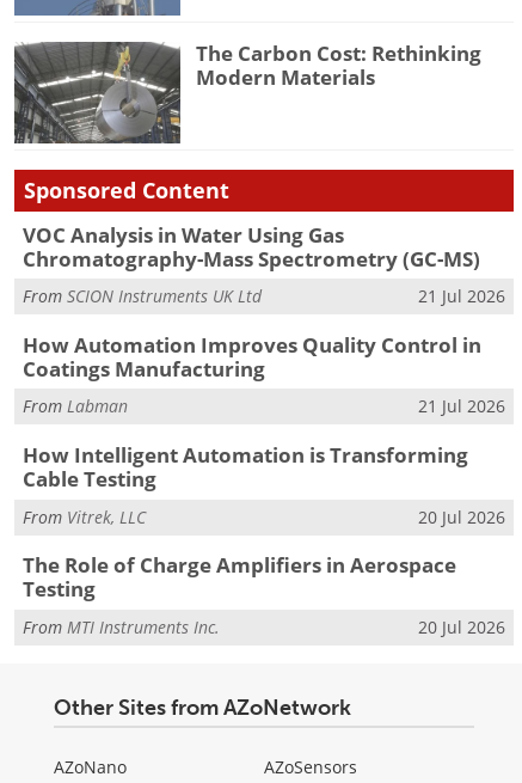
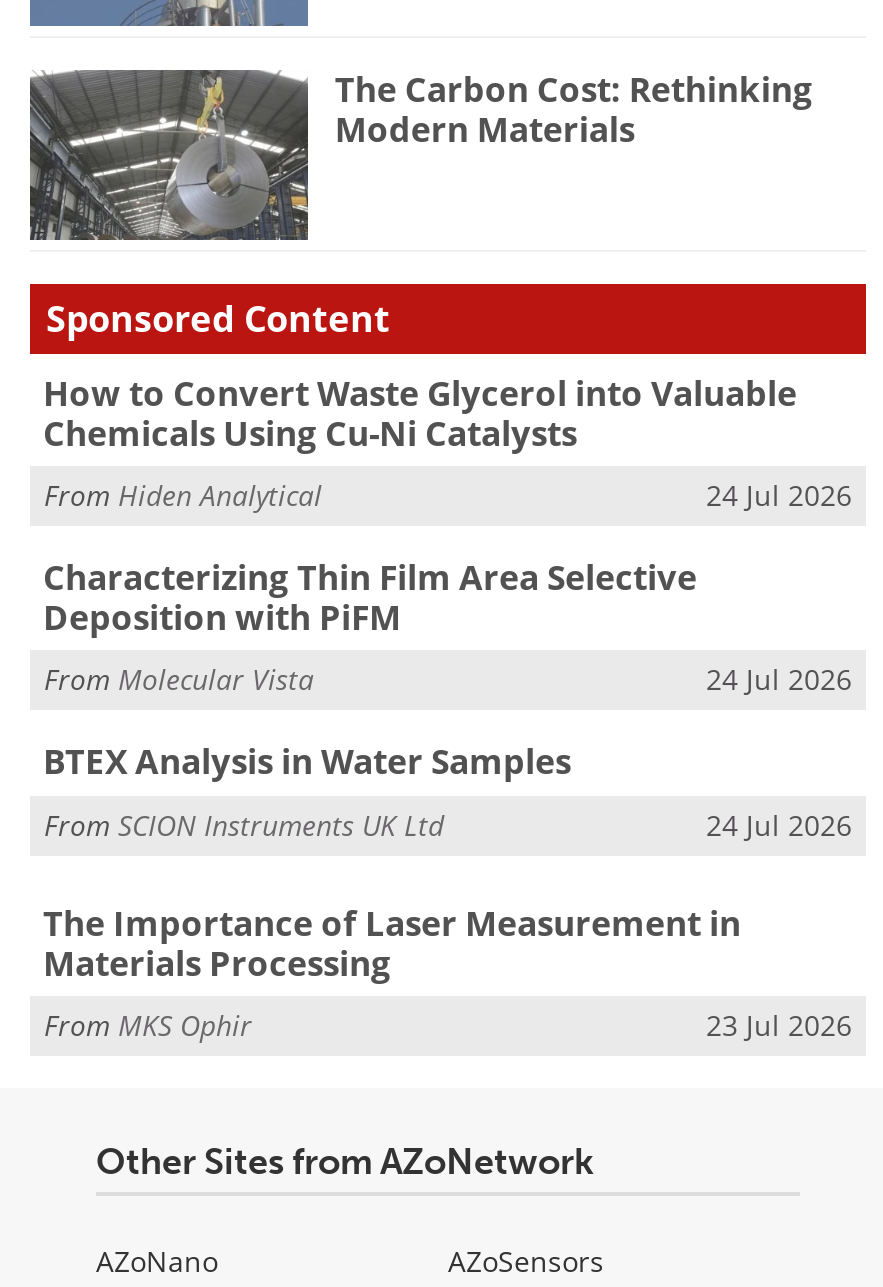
[22,221,480,272] VOC Analysis in Water Using Gas | Chromatography-Mass Spectrometry (GC-MS) -> [43,370,852,784] How to Convert Waste Glycerol into Valuable | Chemicals Using Cu-Ni Catalysts | From Hiden Analytical | 24 Jul 2026 | Characterizing Thin Film Area Selective | Deposition with PiFM | From Molecular Vista | 24 Jul 2026 | BTEX Analysis in Water Samples
[22,285,505,638] 21 Jul 2026 | How Automation Improves Quality Control in | Coatings Manufacturing | From Labman | 21 Jul 2026 | How Intelligent Automation is Transforming | Cable Testing | From Vitrek, LLC | 20 Jul 2026 | The Role of Charge Amplifiers in Aerospace | Testing | From MTI Instruments Inc. | 20 Jul 2026 -> [43,805,852,1044] 24 Jul 2026 | The Importance of Laser Measurement in | Materials Processing | From MKS Ophir | 23 Jul 2026
moved [23,285,262,308] -> [44,805,444,843]: From SCION Instruments UK Ltd

